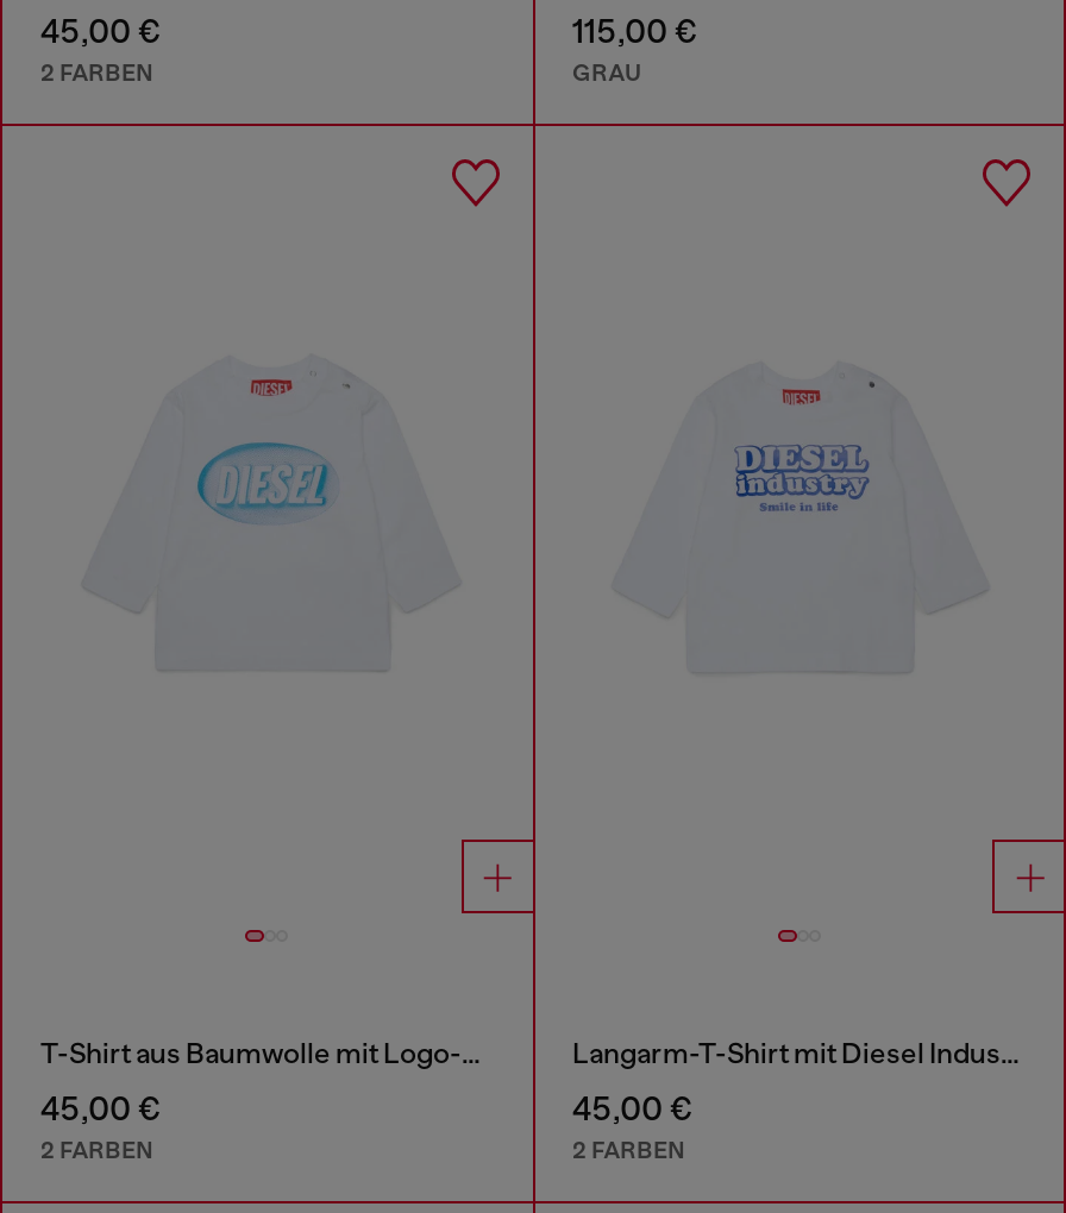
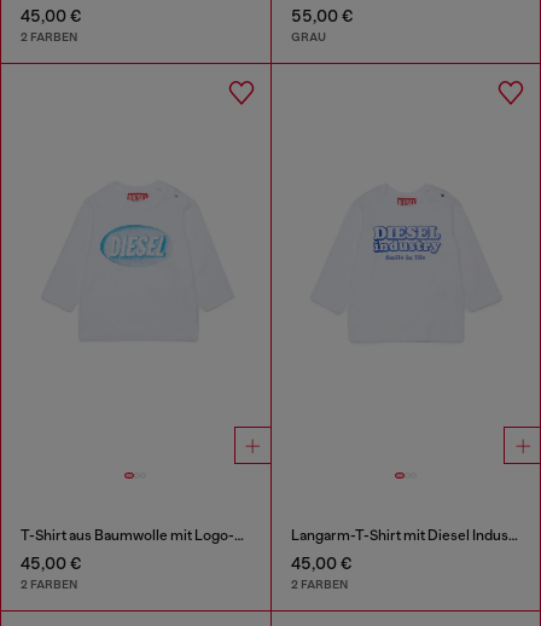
[572,11,696,49] 115,00 € -> [290,6,352,25] 55,00 €

